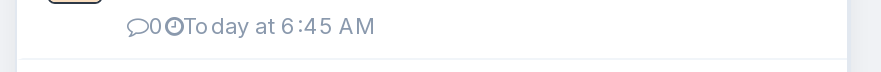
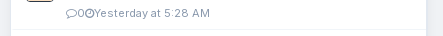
[183,12,375,40] Today at 6:45 AM -> [94,6,210,20] Yesterday at 5:28 AM

